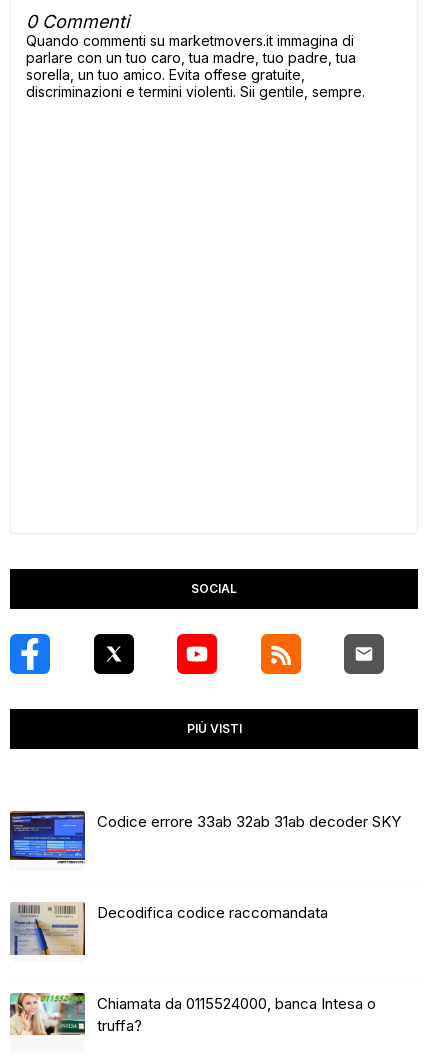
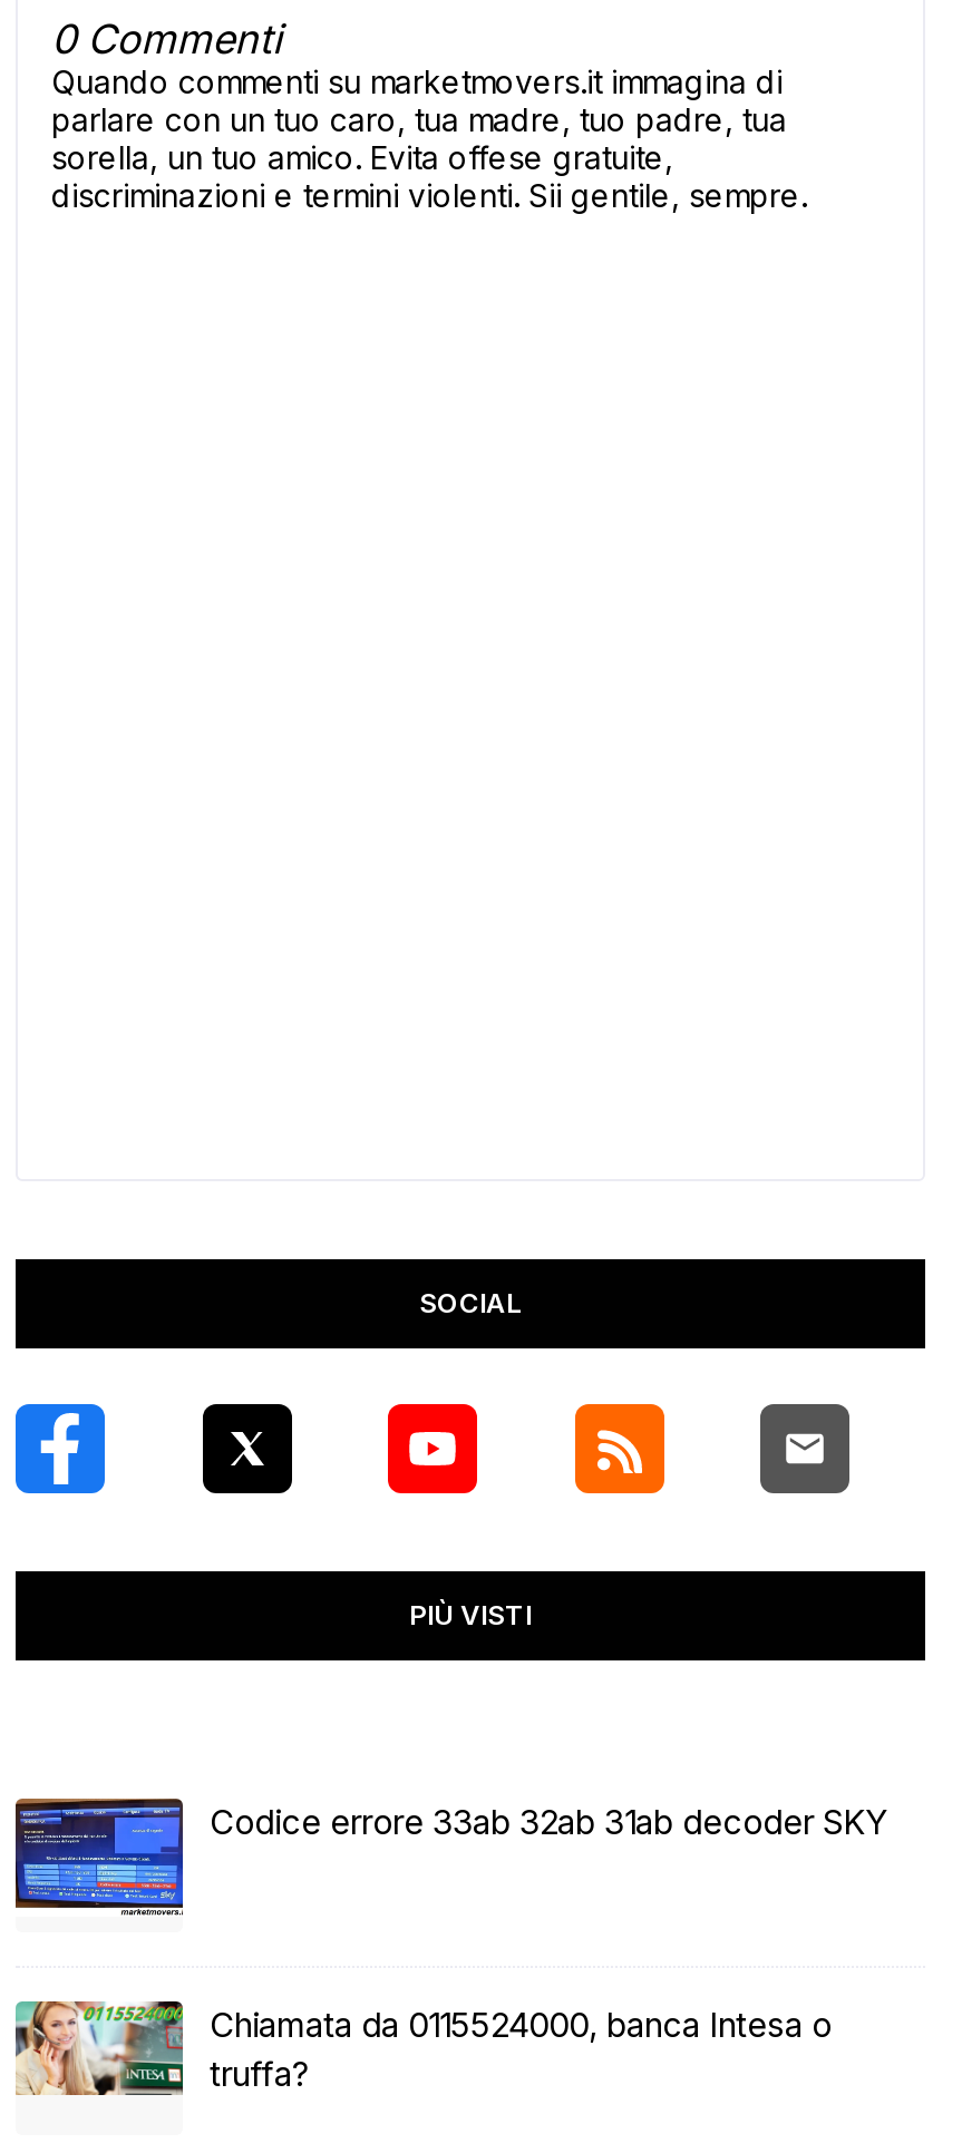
[10,902,328,956] [image] | Decodifica codice raccomandata -> none

